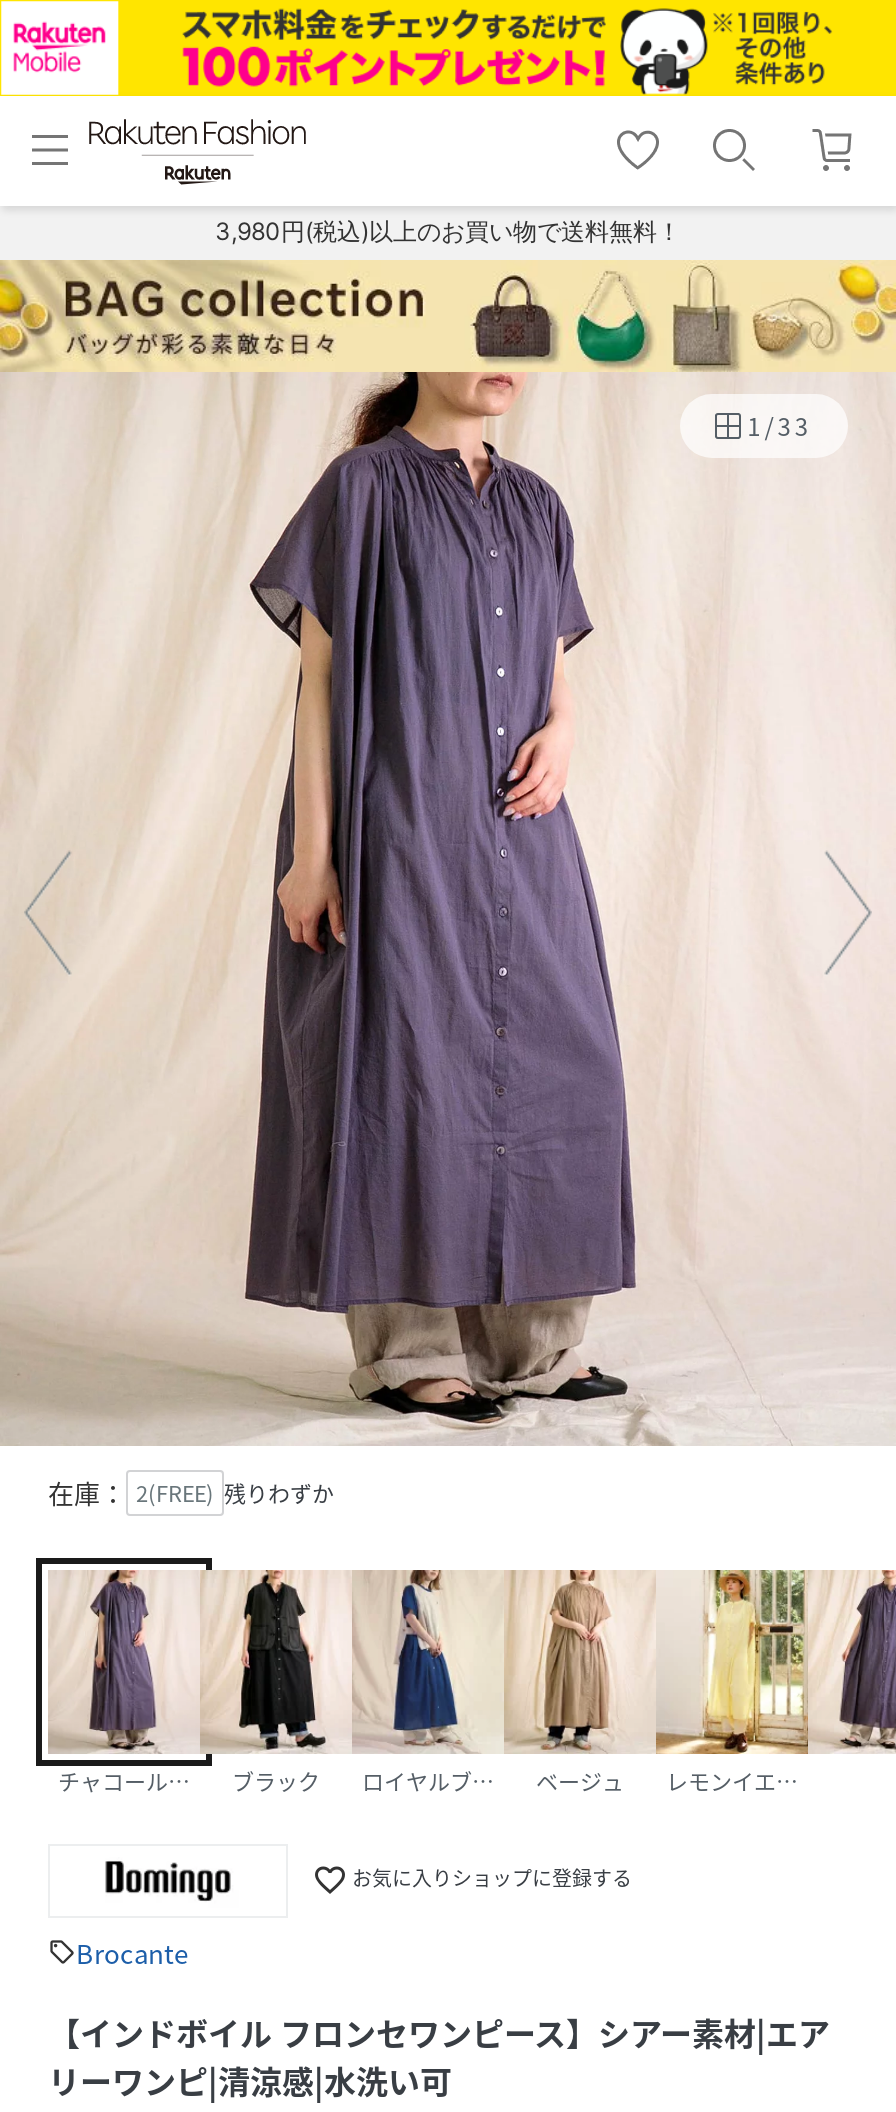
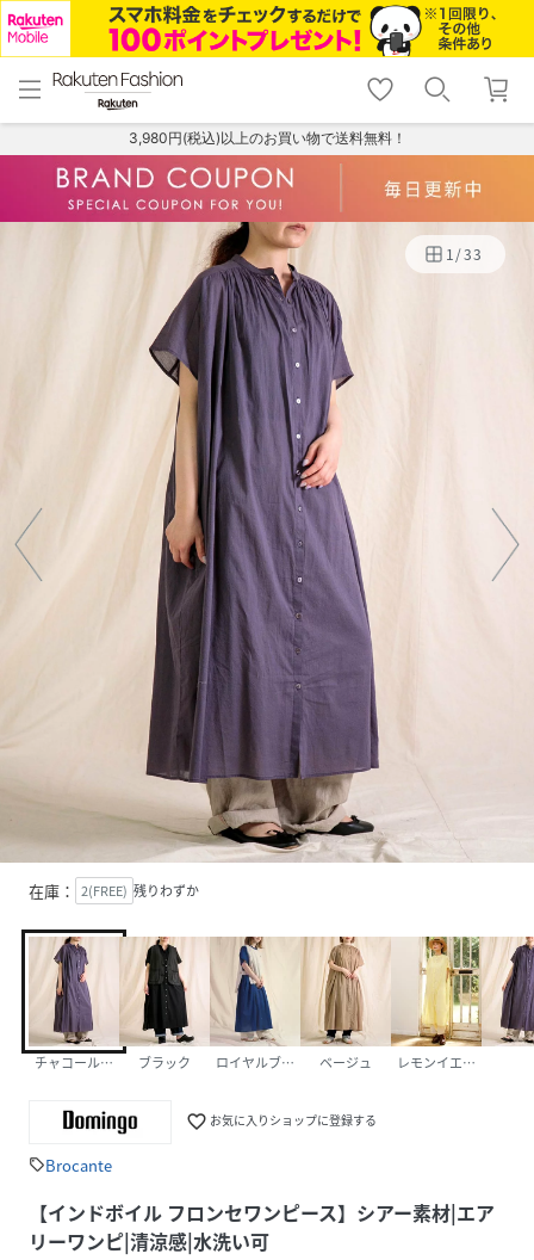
[6,260,890,374] [image] -> [4,154,530,223] [image]

